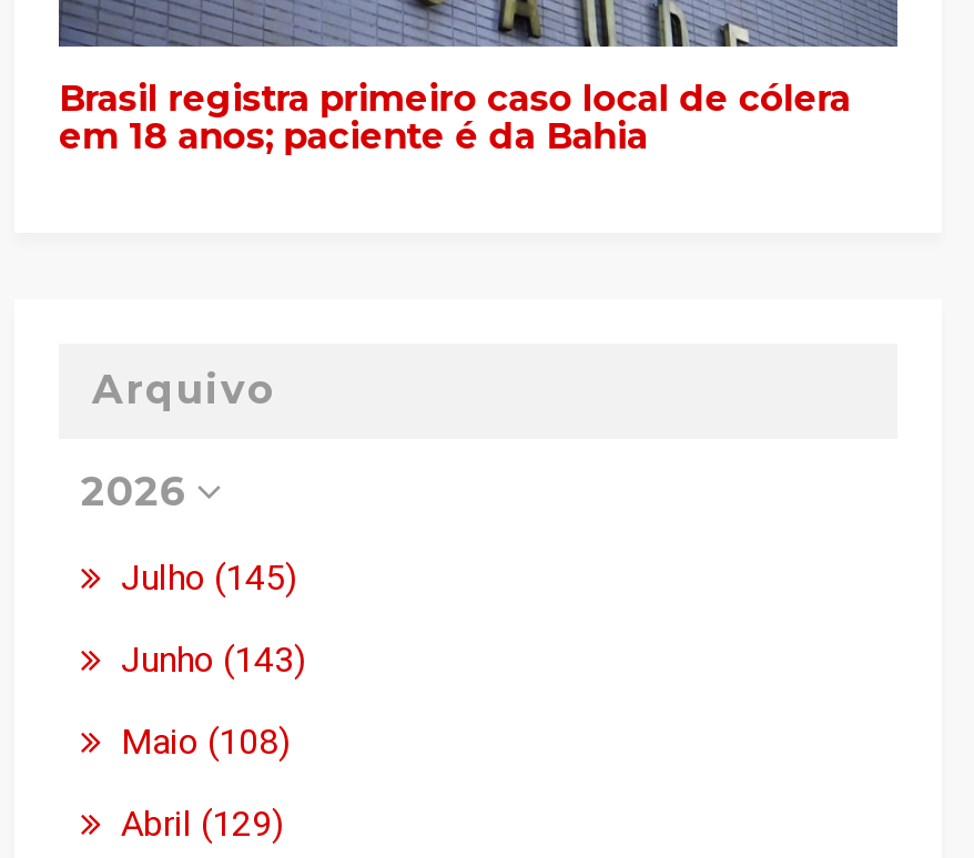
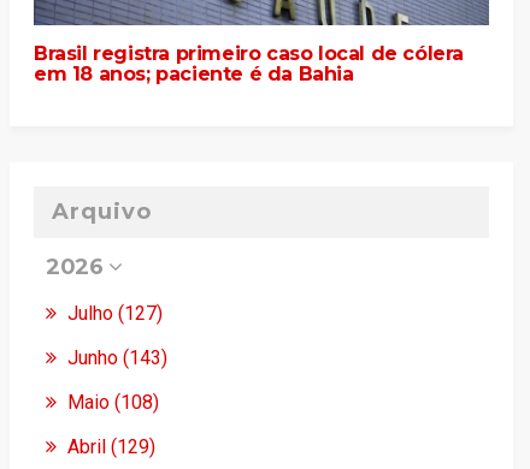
[112,556,296,598] Julho (145) -> [63,301,163,324] Julho (127)

